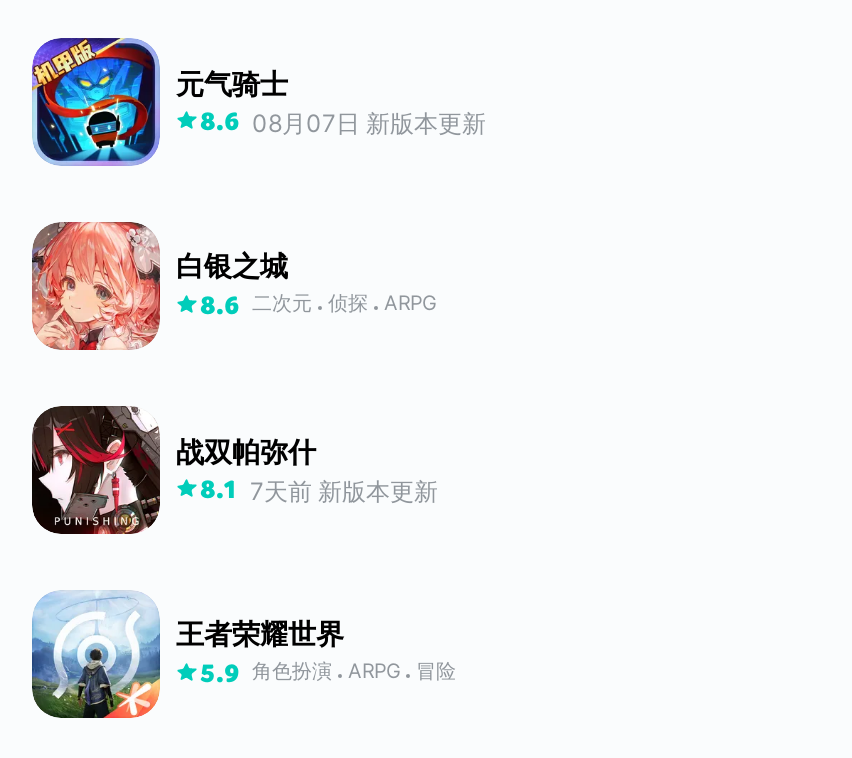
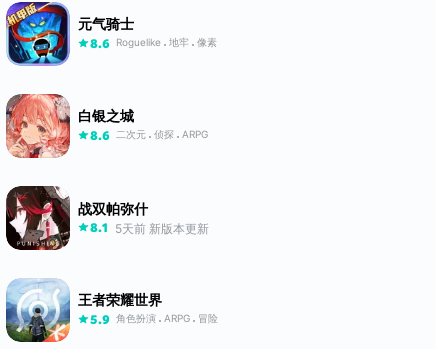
[200,107,486,137] 8.6 08月07日 新版本更新 -> [90,36,217,50] 8.6 Roguelike | 地牢 | 像素
[200,475,438,505] 8.1 7天前 新版本更新 -> [90,221,209,236] 8.1 5天前 新版本更新

